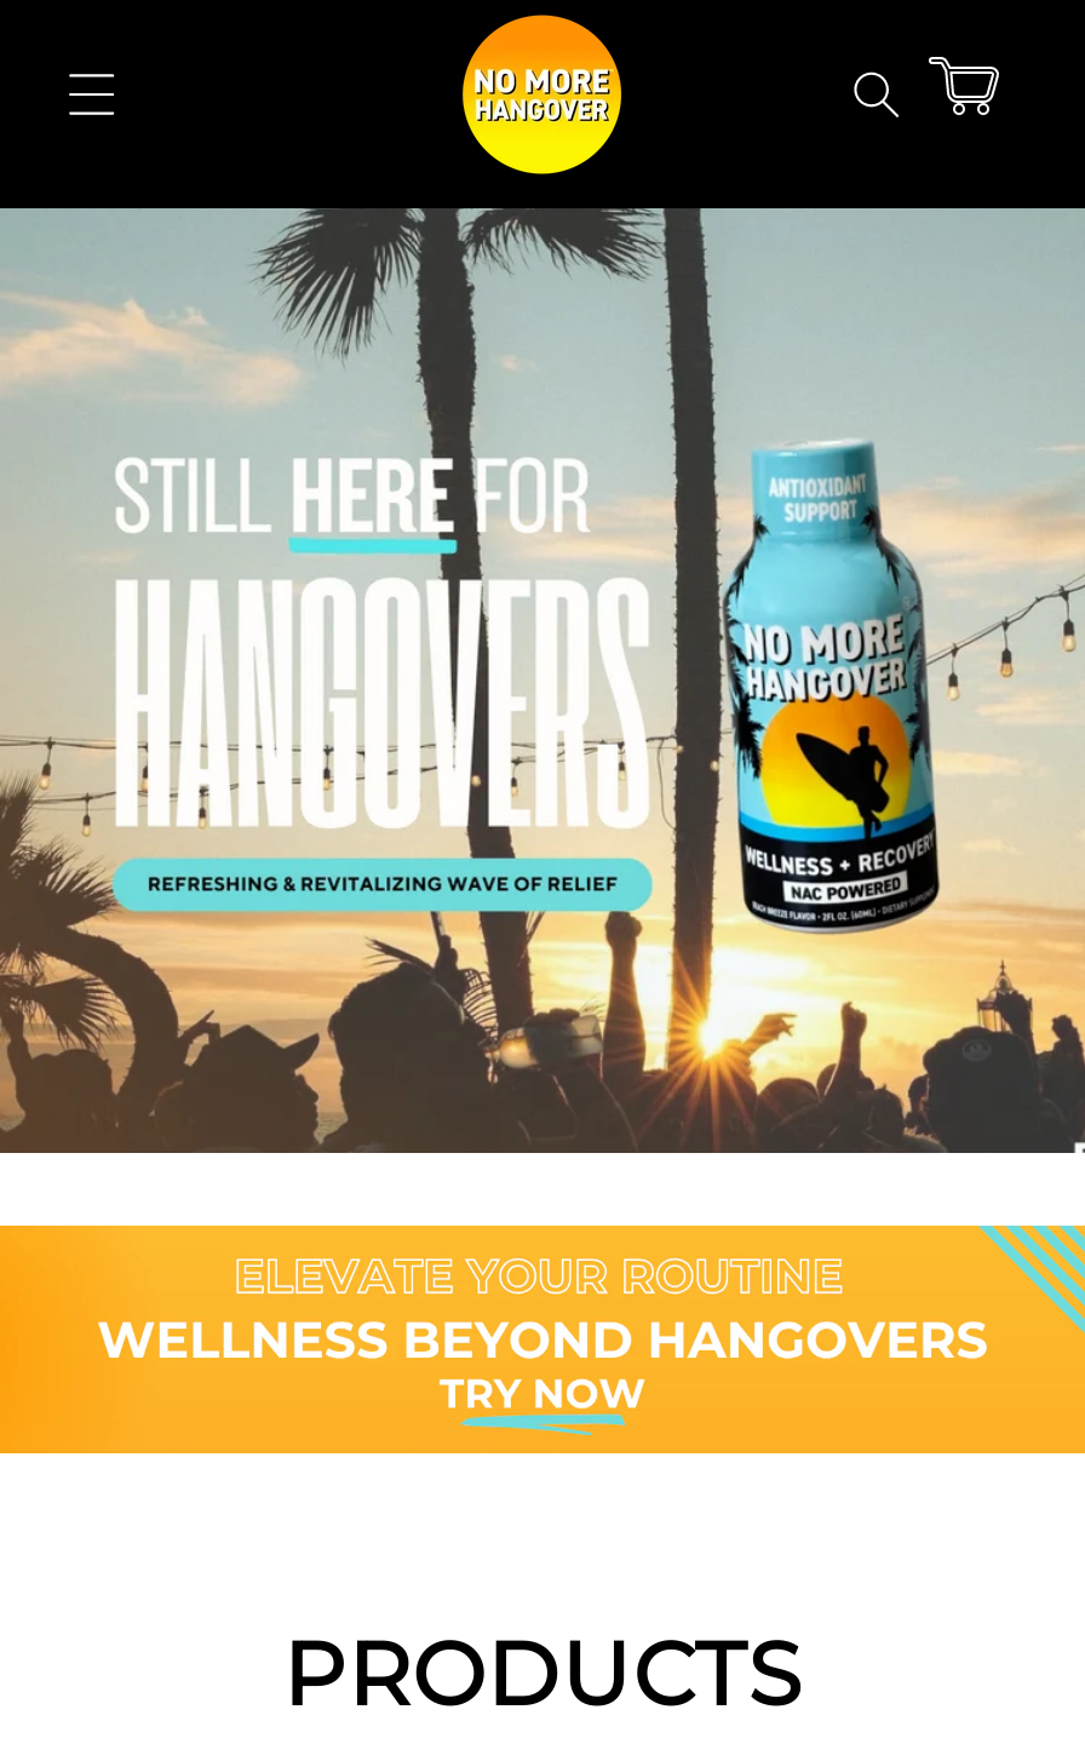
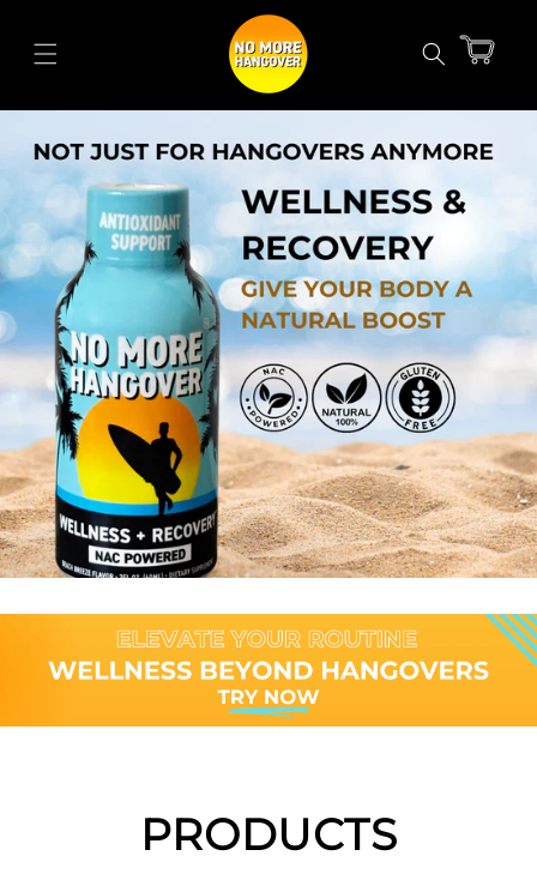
[7,208,1078,1155] [image] -> [4,109,533,579] [image]

